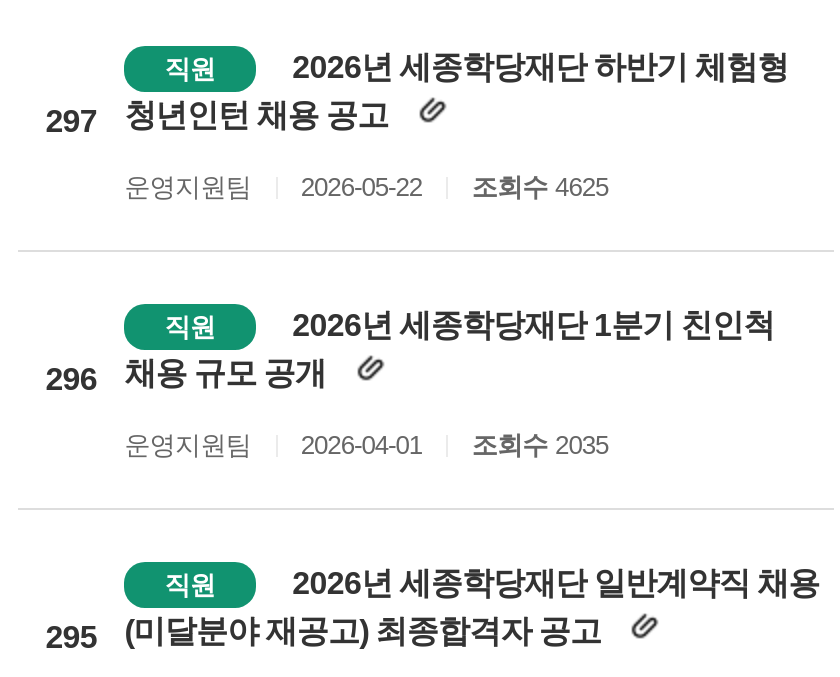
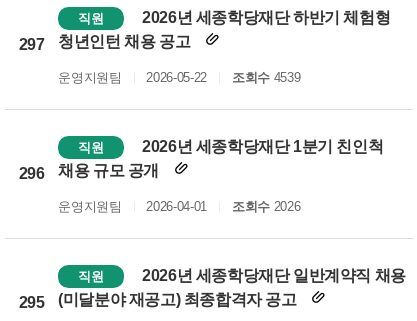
[124,172,608,202] 운영지원팀 2026-05-22 조회수 4625 -> [58,70,300,85] 운영지원팀 2026-05-22 조회수 4539
[124,430,608,460] 운영지원팀 2026-04-01 조회수 2035 -> [58,199,300,214] 운영지원팀 2026-04-01 조회수 2026

